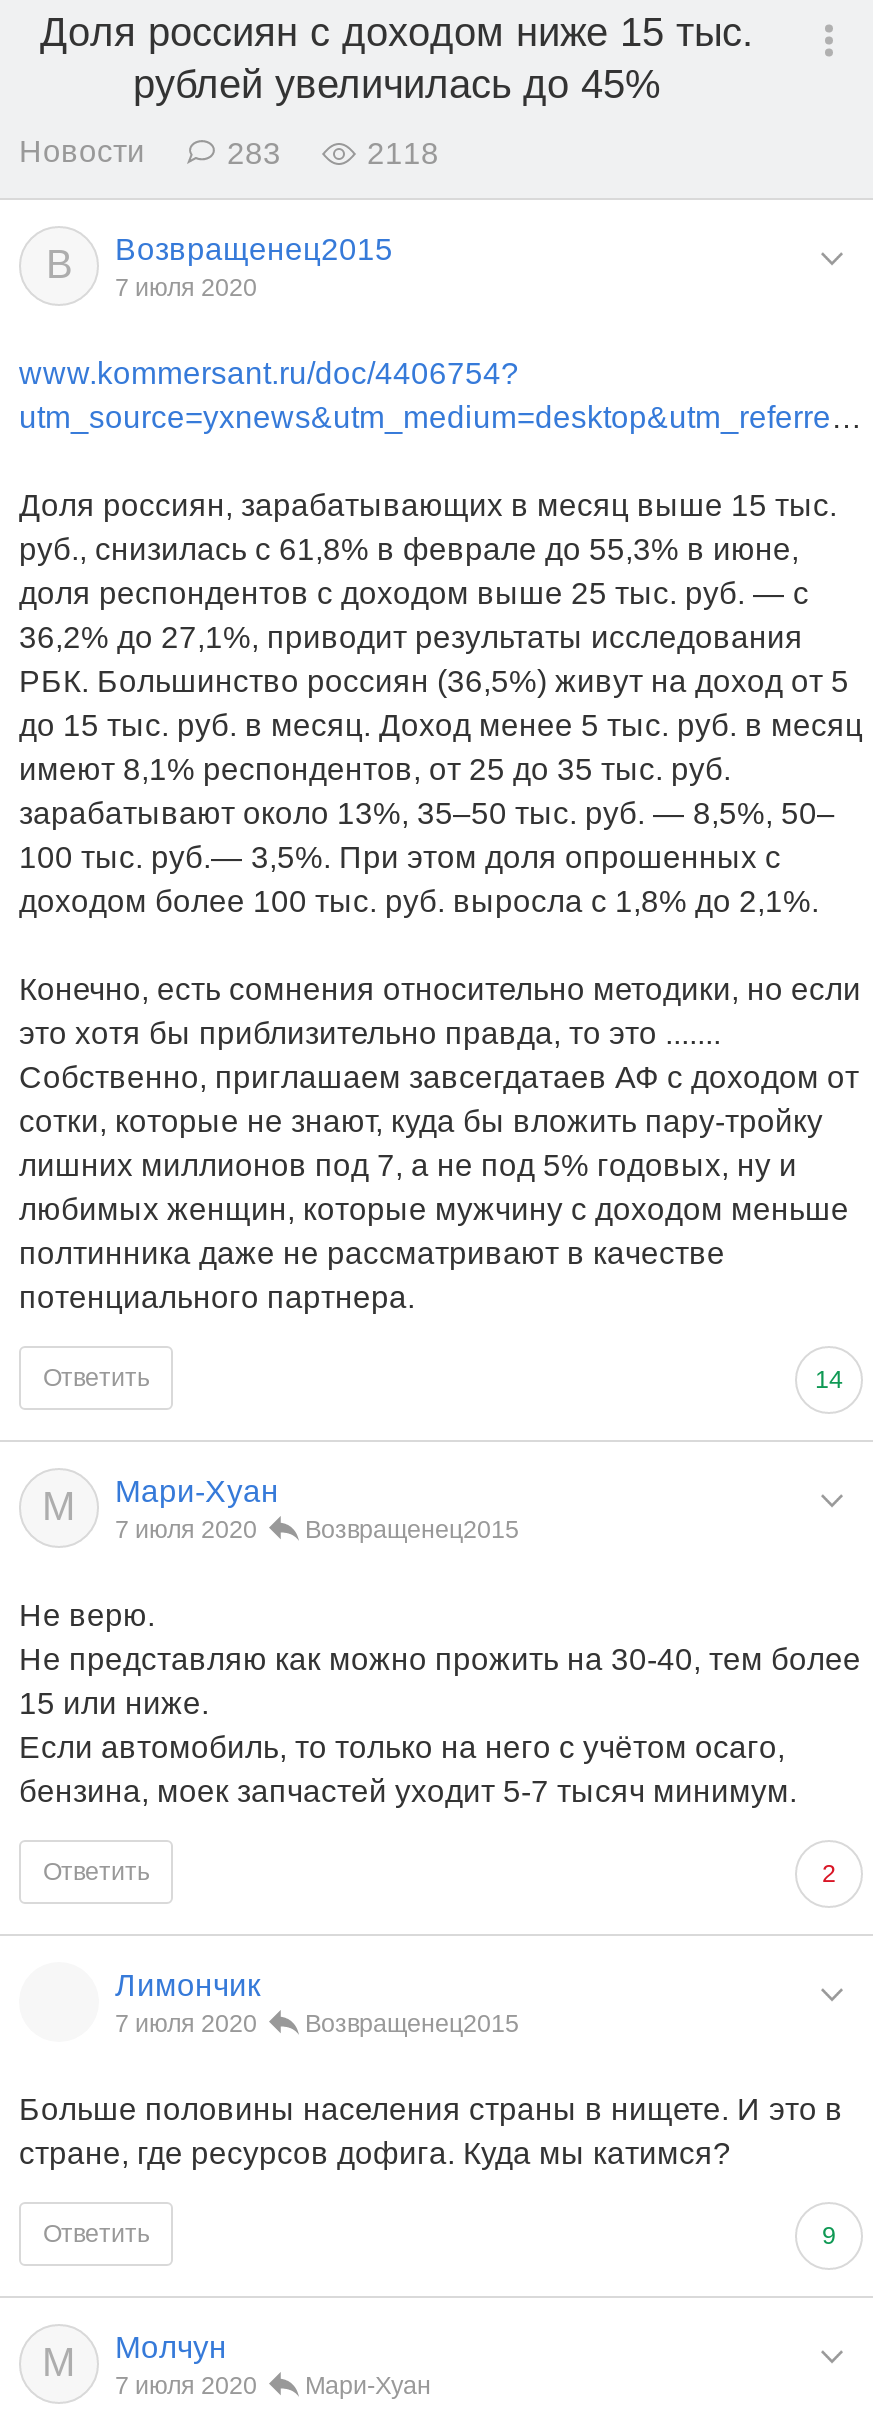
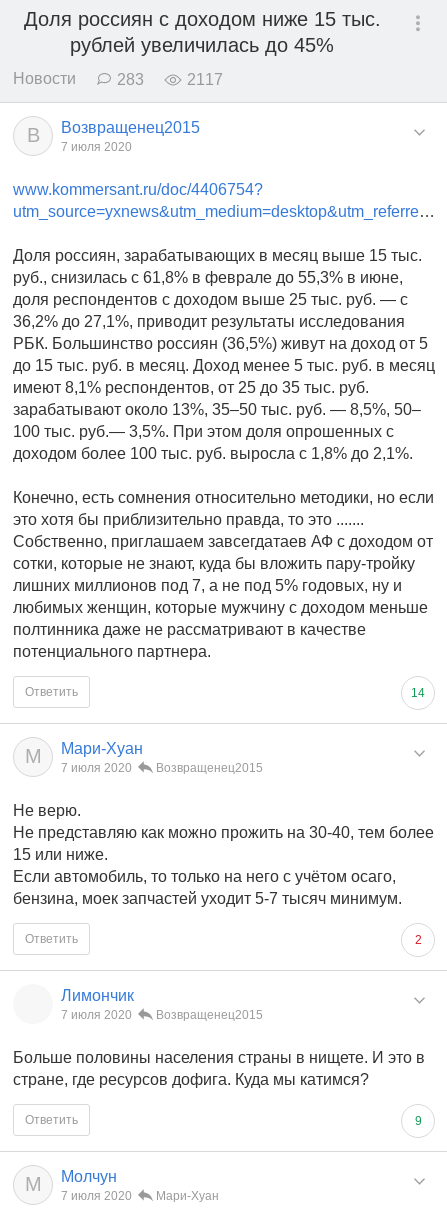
[367,136,439,170] 2118 -> [187,71,223,88] 2117

